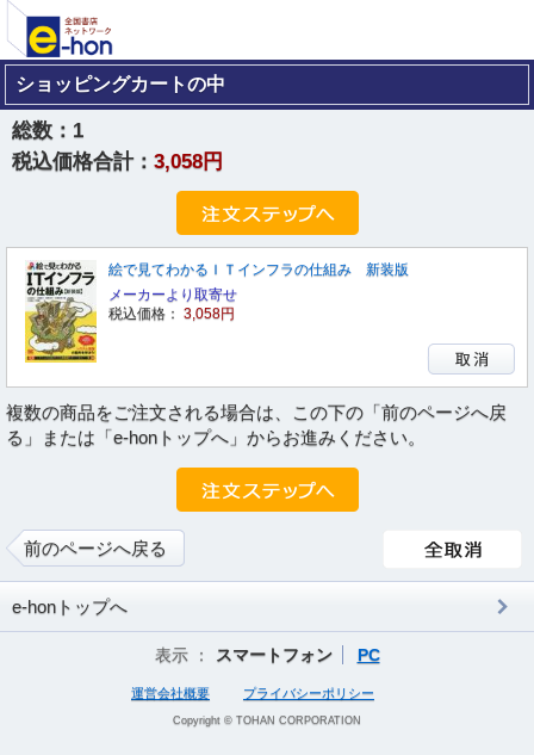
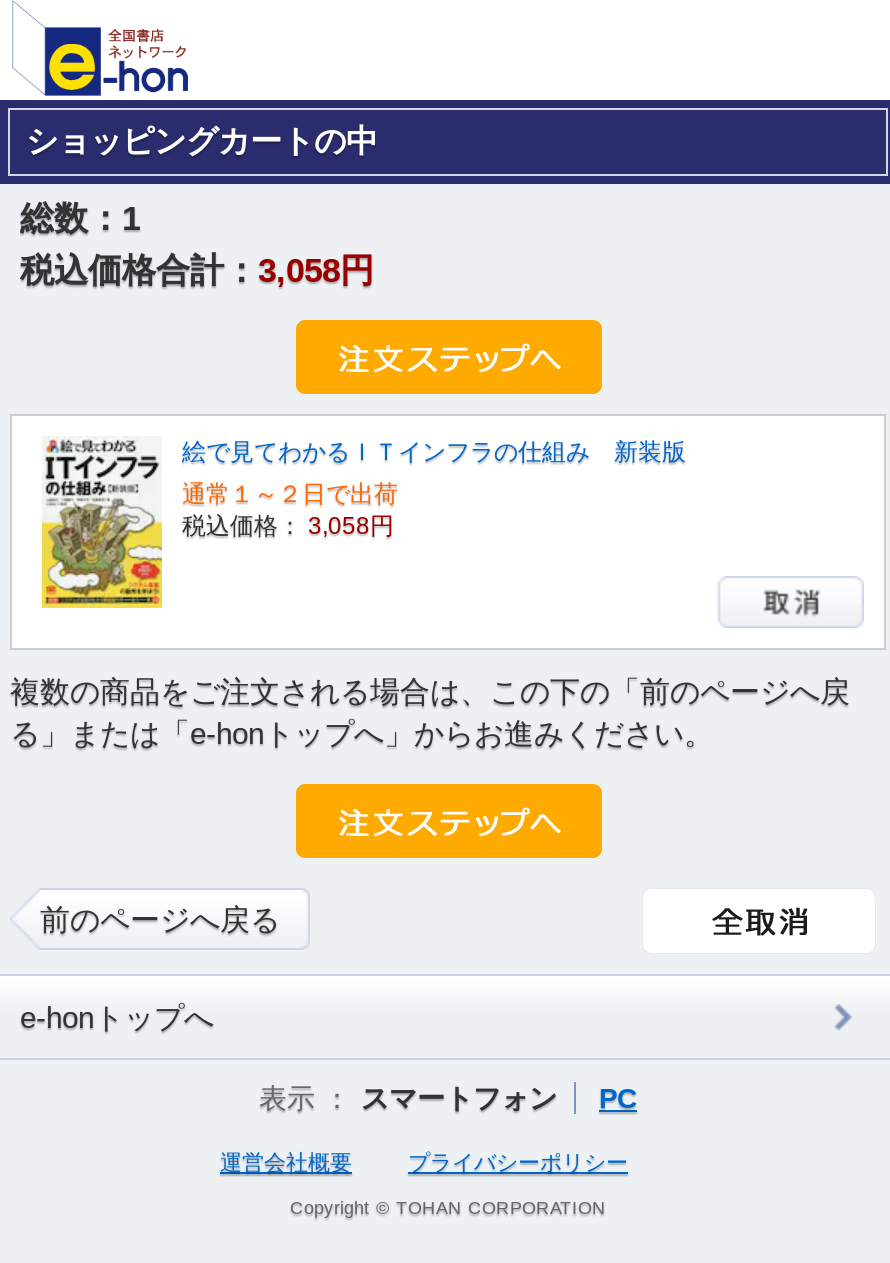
[108,286,237,303] メーカーより取寄せ -> [182,480,398,508] 通常１～２日で出荷

